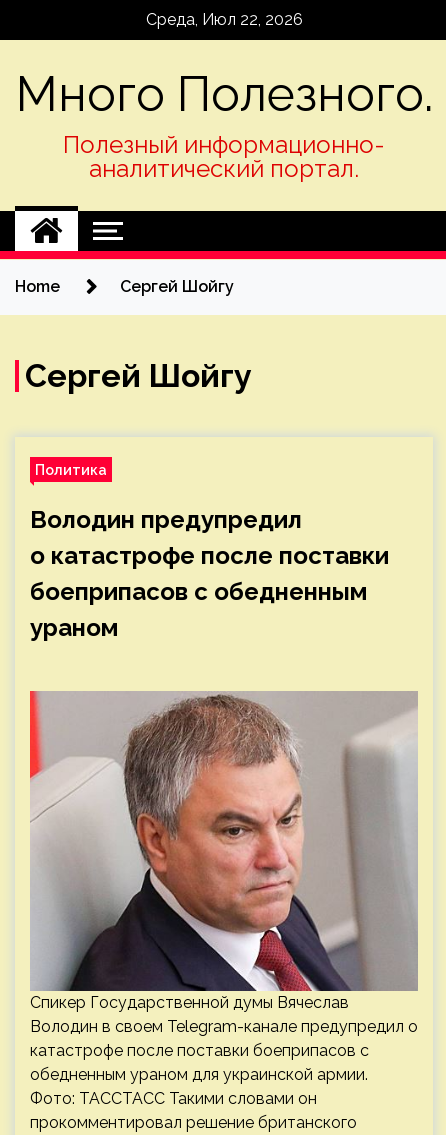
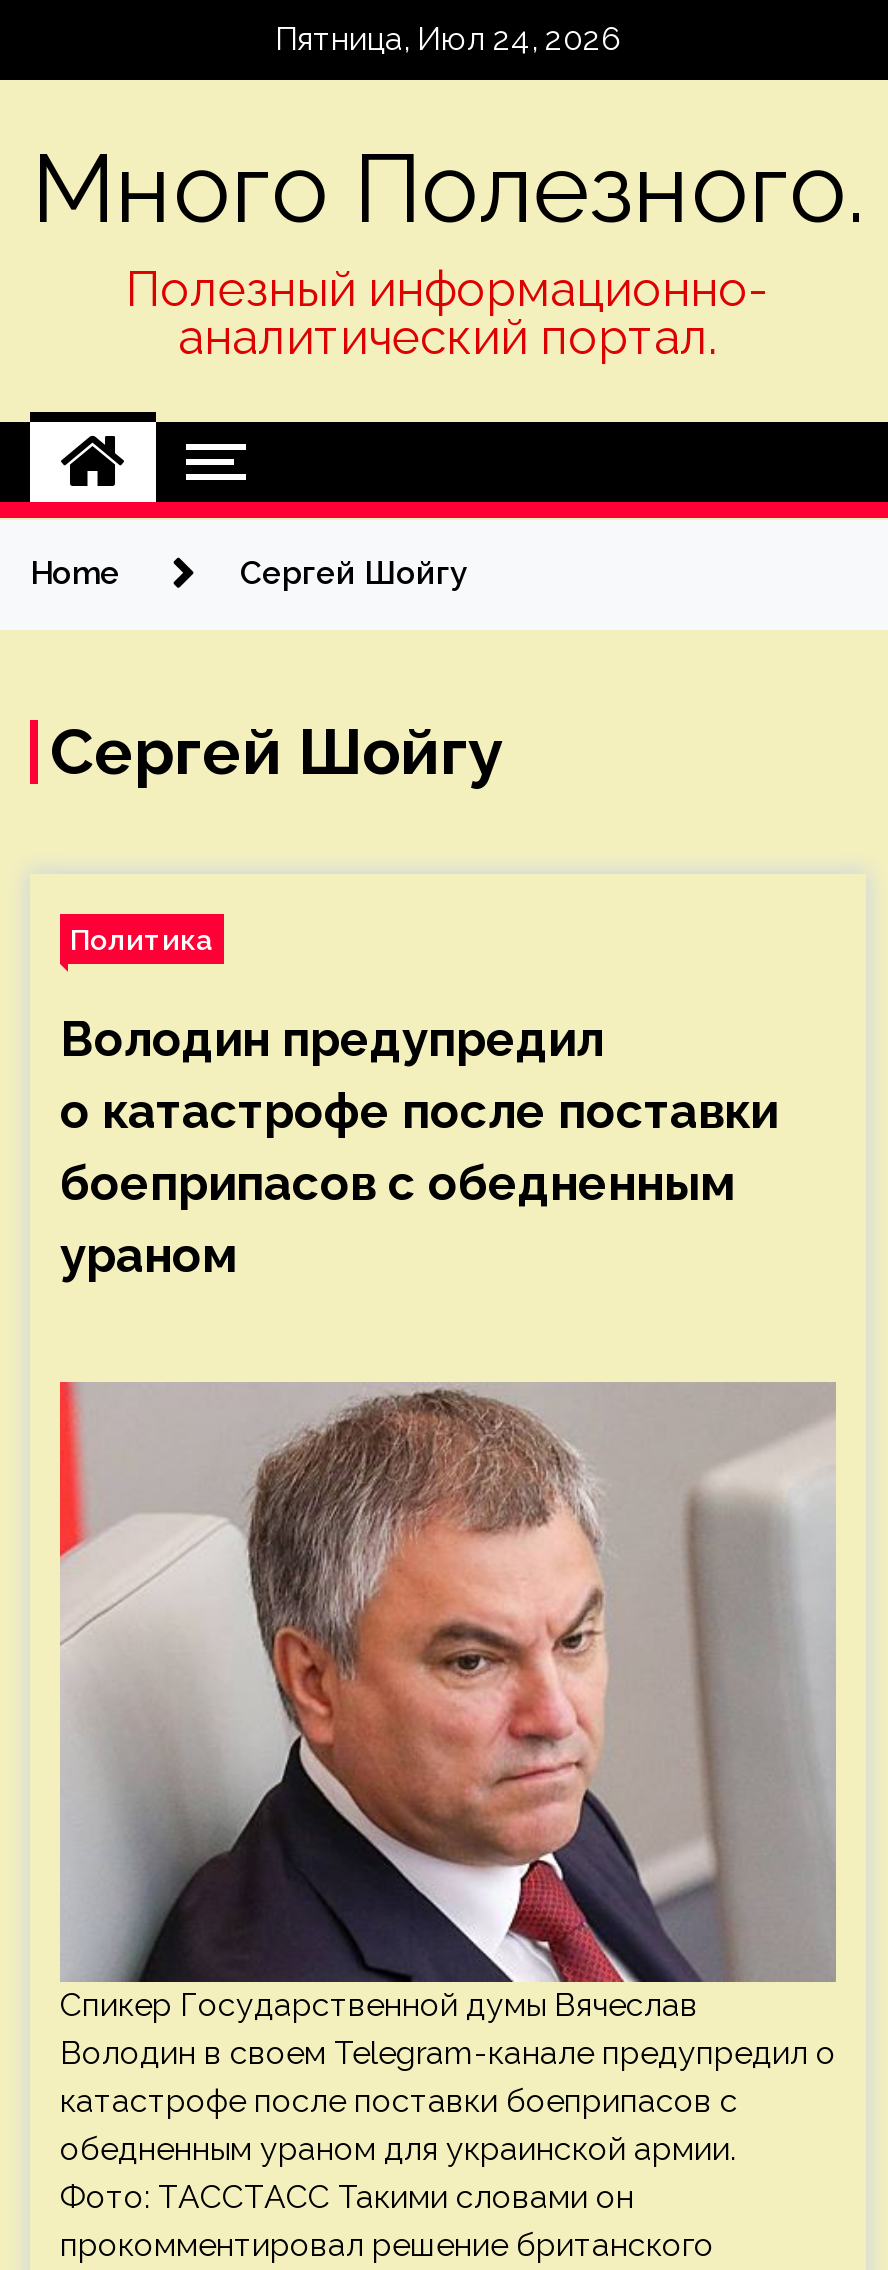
[145,10,302,29] Среда, Июл 22, 2026 -> [275,20,621,58] Пятница, Июл 24, 2026

